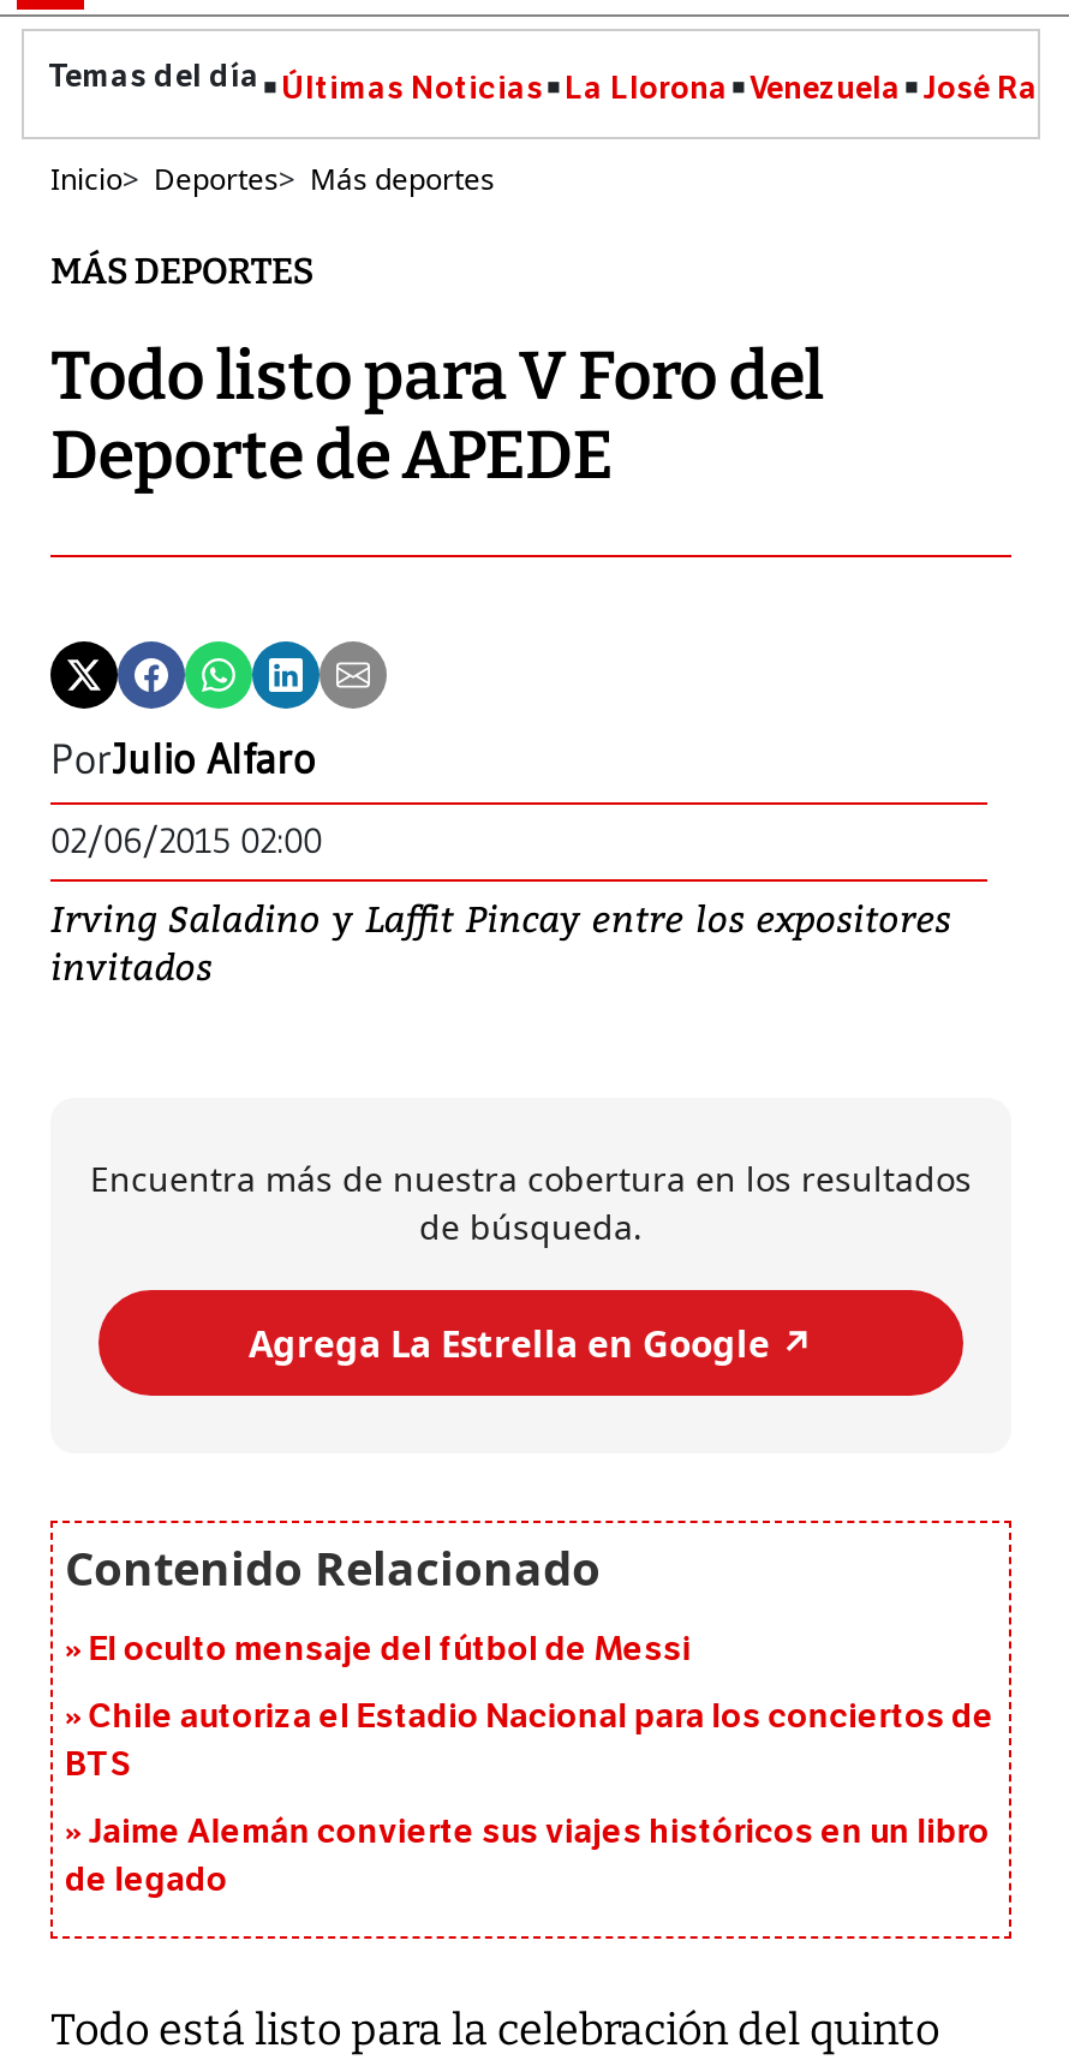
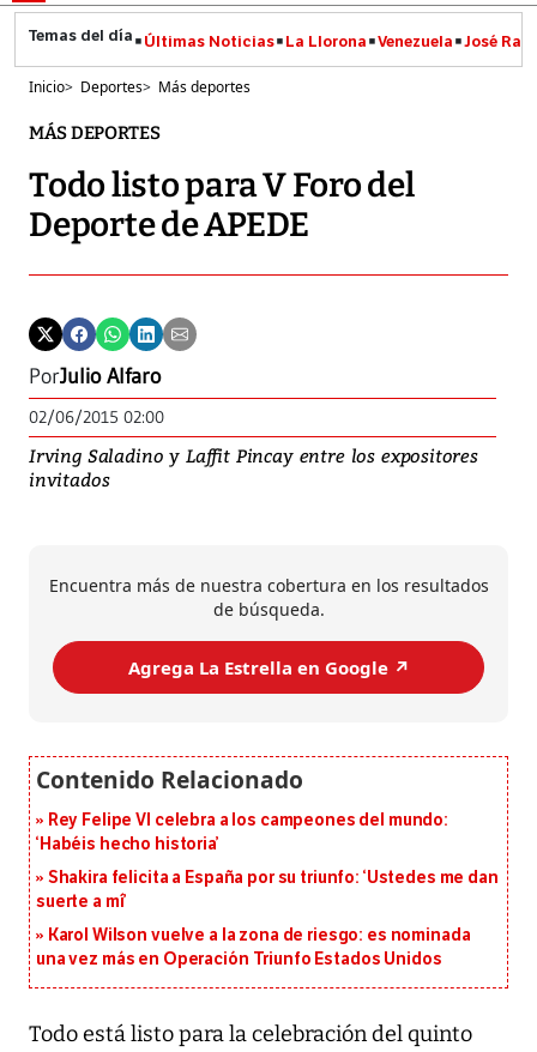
[88,1630,691,1671] El oculto mensaje del fútbol de Messi -> [36,811,448,855] Rey Felipe VI celebra a los campeones del mundo: | ‘Habéis hecho historia’
[65,1697,994,1786] Chile autoriza el Estadio Nacional para los conciertos de | BTS -> [36,868,498,912] Shakira felicita a España por su triunfo: ‘Ustedes me dan | suerte a mí’
[65,1813,989,1901] Jaime Alemán convierte sus viajes históricos en un libro | de legado -> [36,926,470,970] Karol Wilson vuelve a la zona de riesgo: es nominada | una vez más en Operación Triunfo Estados Unidos

